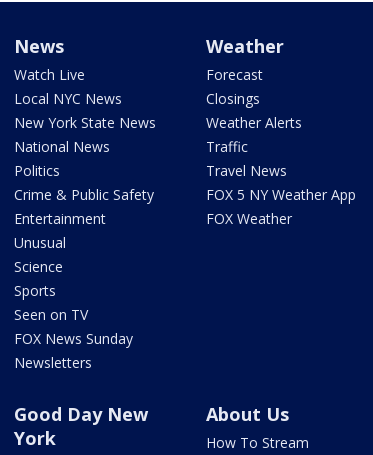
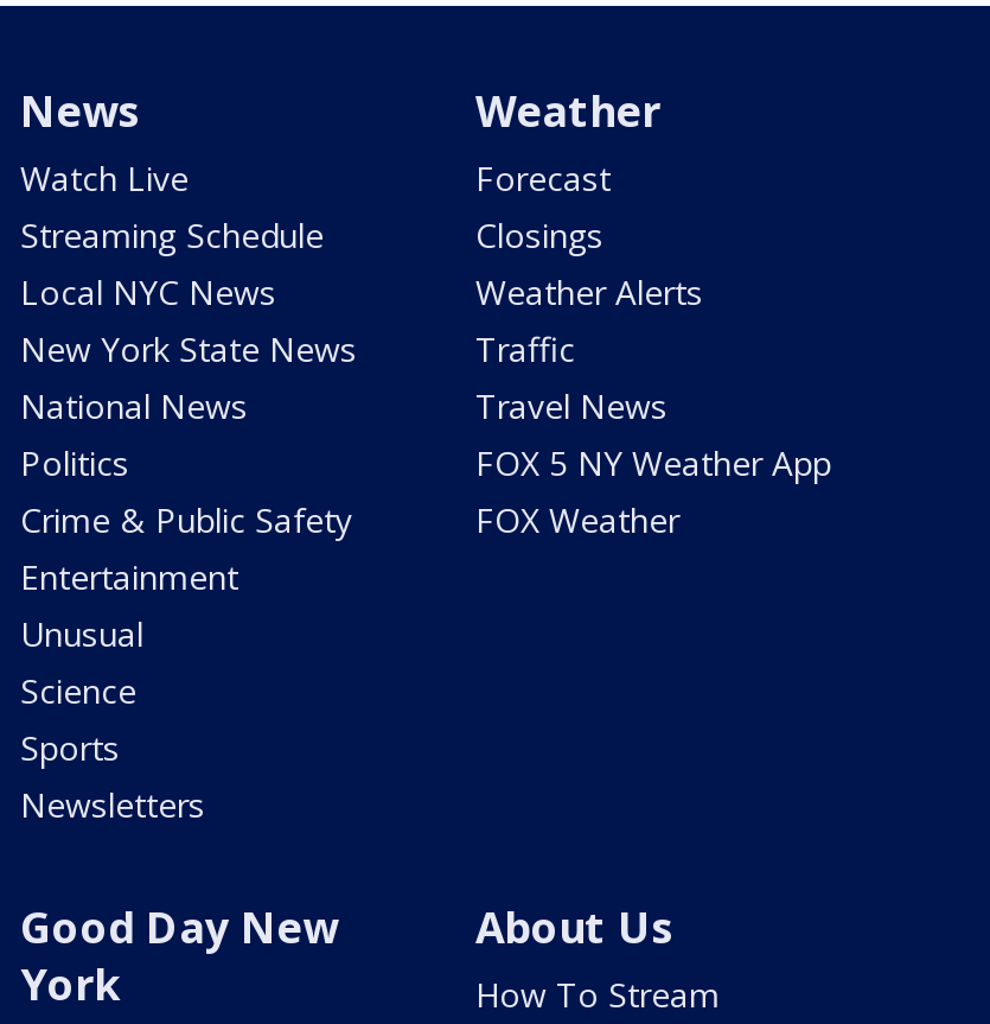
moved [14,89,156,300] -> [20,270,357,771]: Local NYC News | New York State News | National News | ... | Science | Sports
none -> [20,213,324,258] Streaming Schedule
[14,305,133,348] Seen on TV | FOX News Sunday -> none

